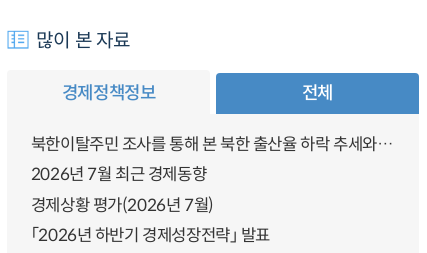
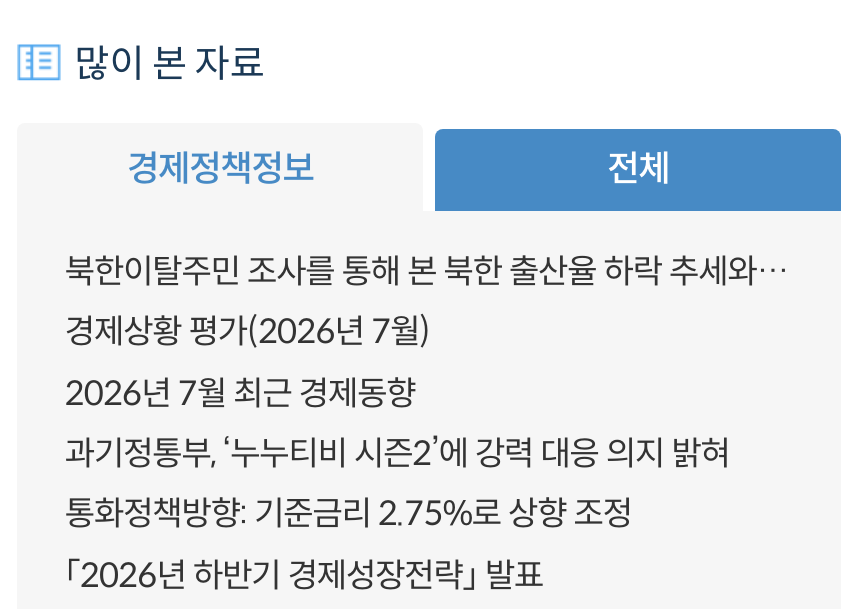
none -> [65,433,730,535] 과기정통부, ‘누누티비 시즌2’에 강력 대응 의지 밝혀 | 통화정책방향: 기준금리 2.75%로 상향 조정
moved [31,195,214,216] -> [65,312,430,354]: 경제상황 평가(2026년 7월)

